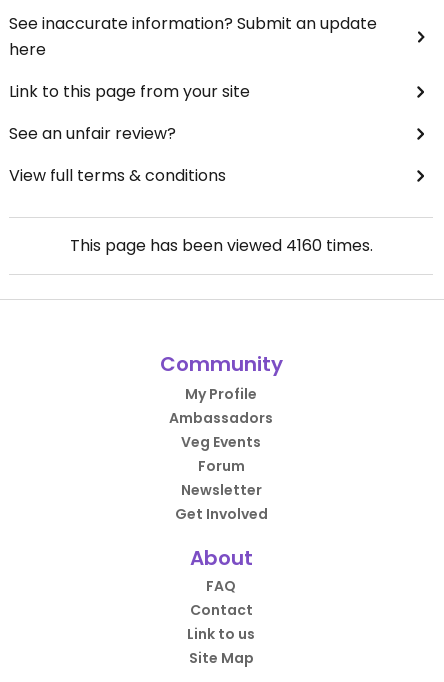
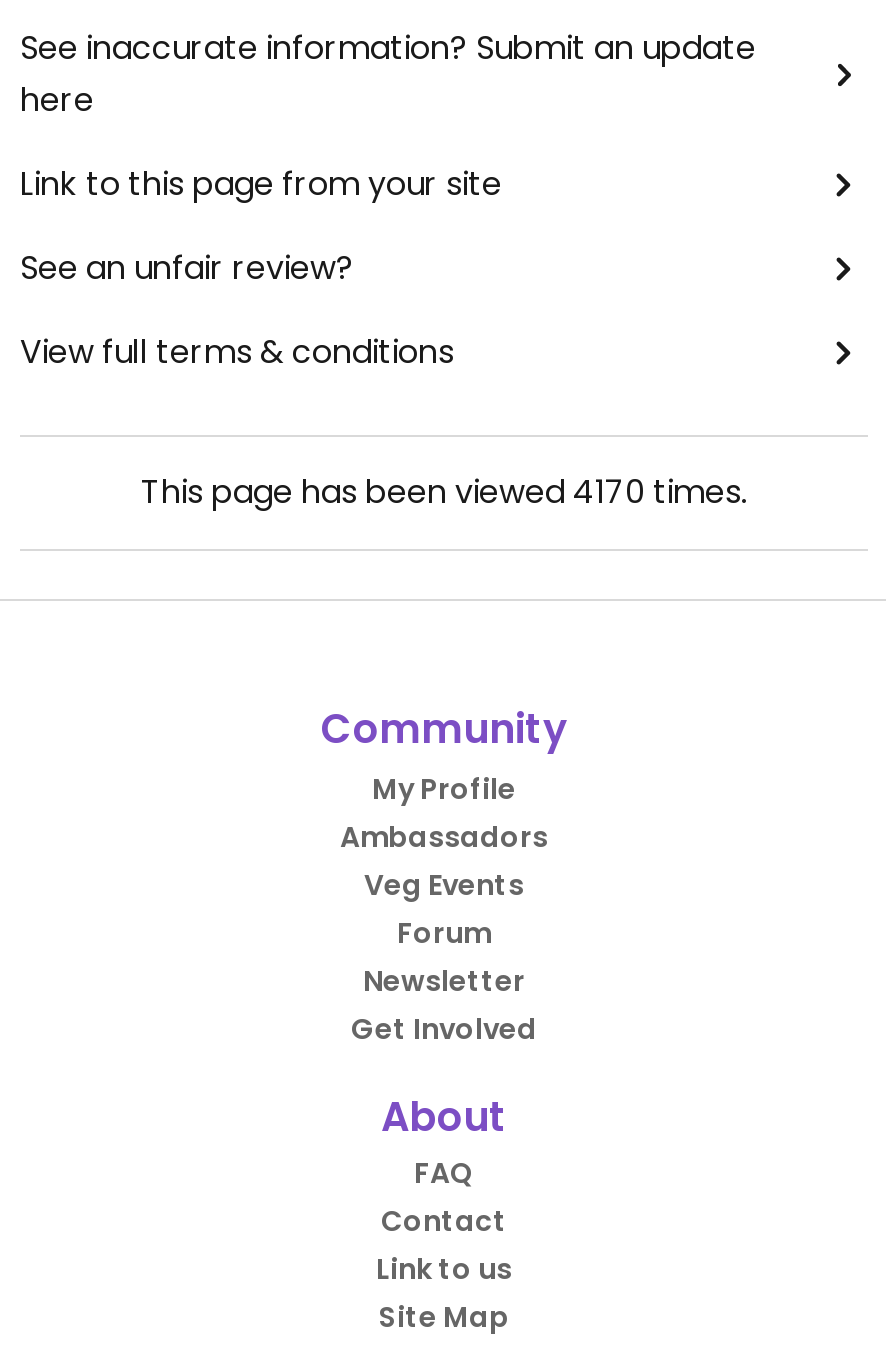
[69,234,372,257] This page has been viewed 4160 times. -> [141,469,747,515] This page has been viewed 4170 times.

